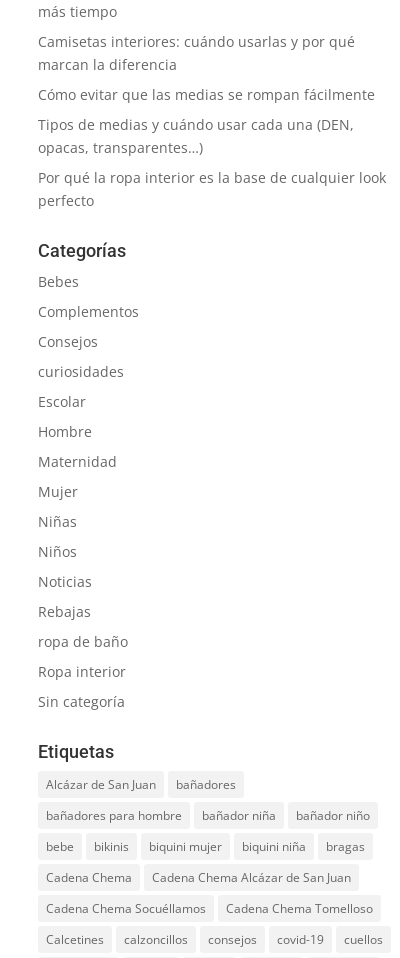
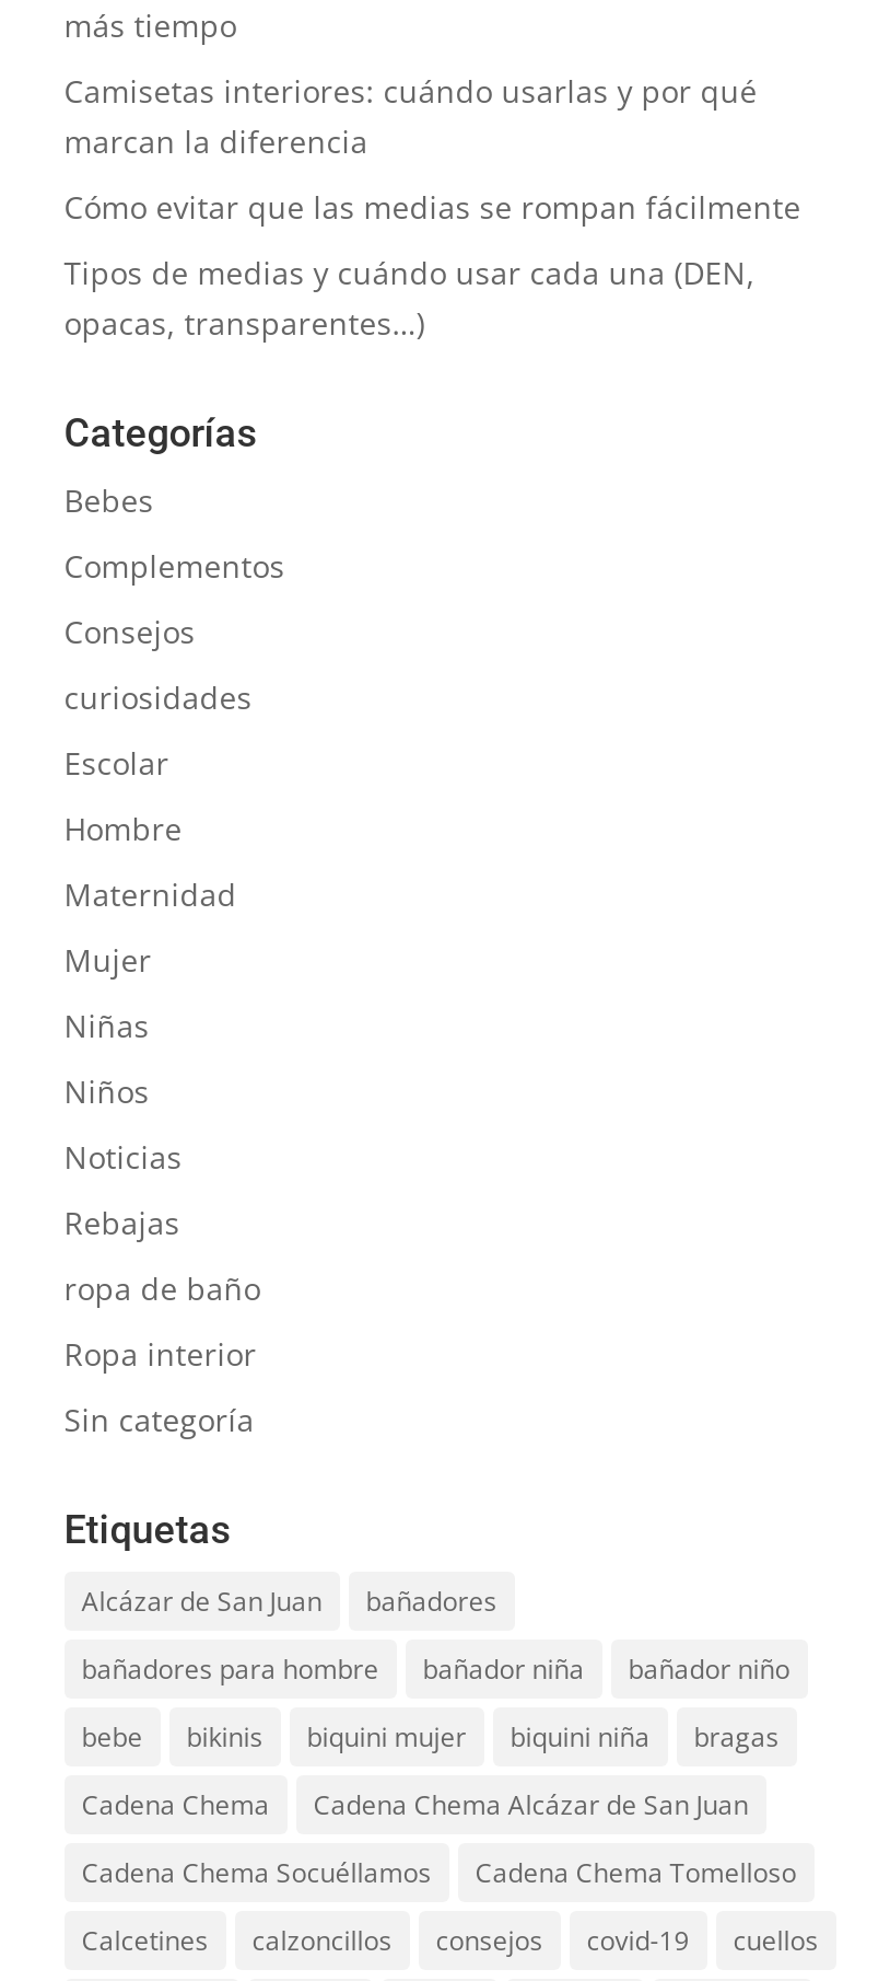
[38,168,386,210] Por qué la ropa interior es la base de cualquier look | perfecto -> none

